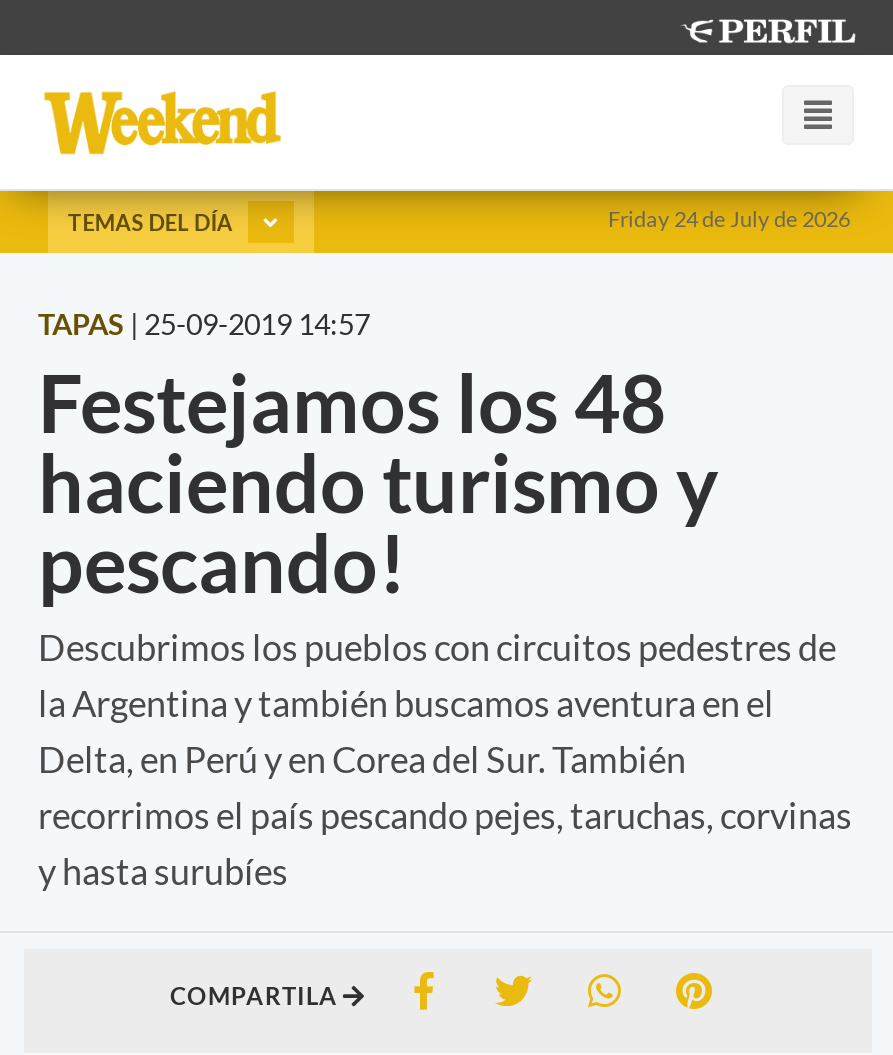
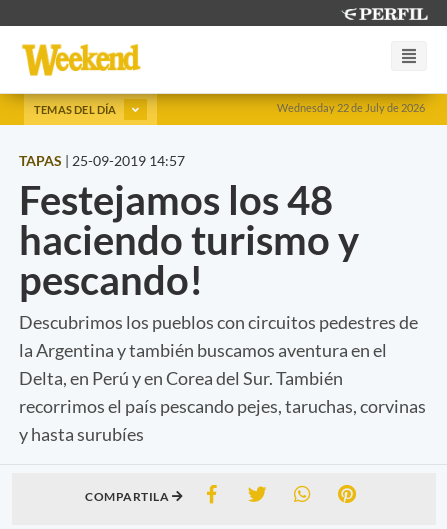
[608,205,850,231] Friday 24 de July de 2026 -> [277,101,425,114] Wednesday 22 de July de 2026

